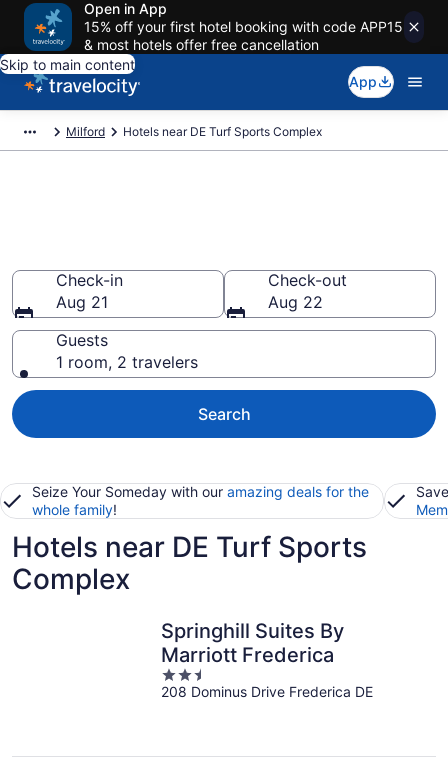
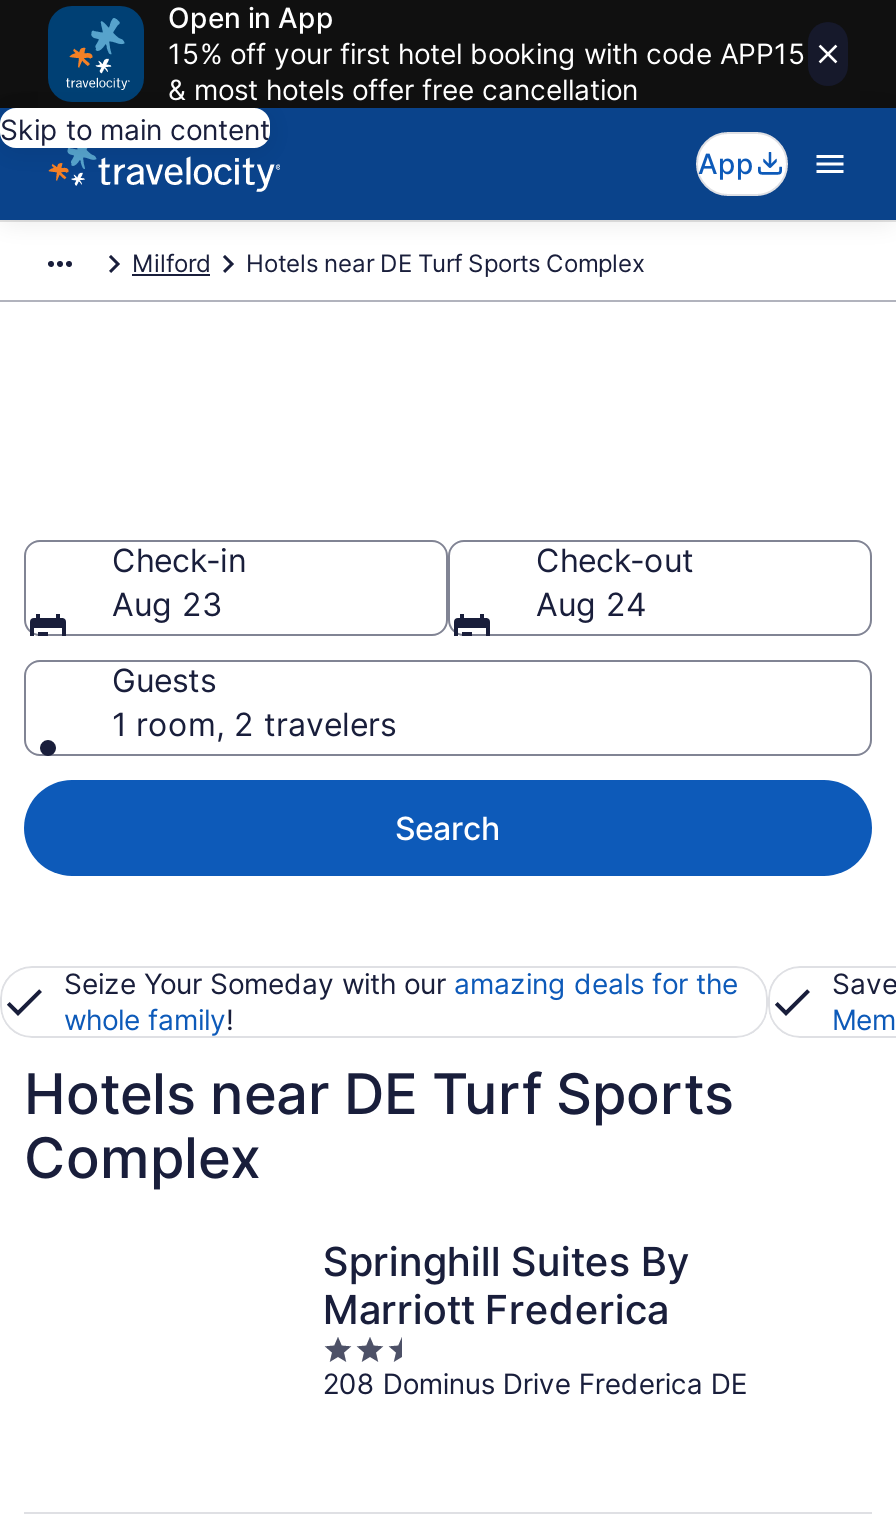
[56,292,108,312] Aug 21 -> [112,584,222,624] Aug 23
[268,292,323,312] Aug 22 -> [536,584,646,624] Aug 24

